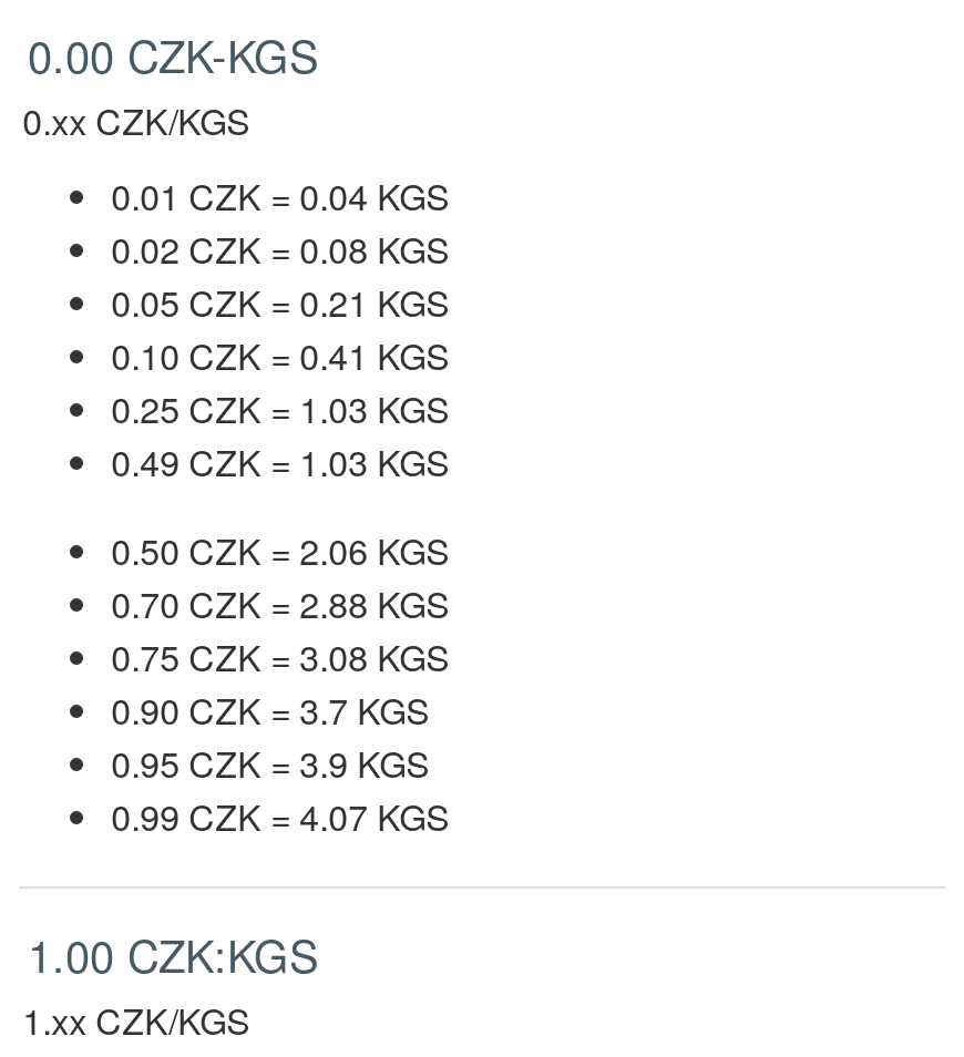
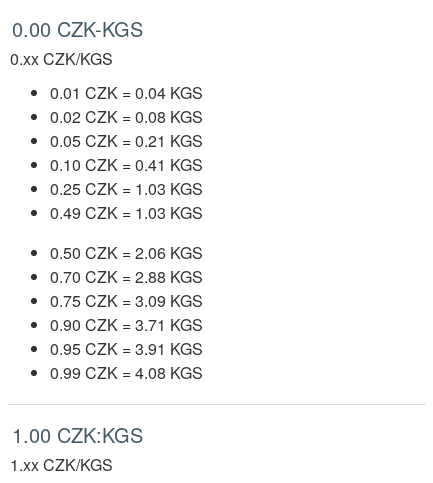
[111,631,450,682] 0.75 CZK = 3.08 KGS -> [50,289,203,312] 0.75 CZK = 3.09 KGS
[111,684,430,735] 0.90 CZK = 3.7 KGS -> [50,313,203,336] 0.90 CZK = 3.71 KGS
[111,737,430,788] 0.95 CZK = 3.9 KGS -> [50,337,203,360] 0.95 CZK = 3.91 KGS
[111,790,450,841] 0.99 CZK = 4.07 KGS -> [50,361,203,384] 0.99 CZK = 4.08 KGS

